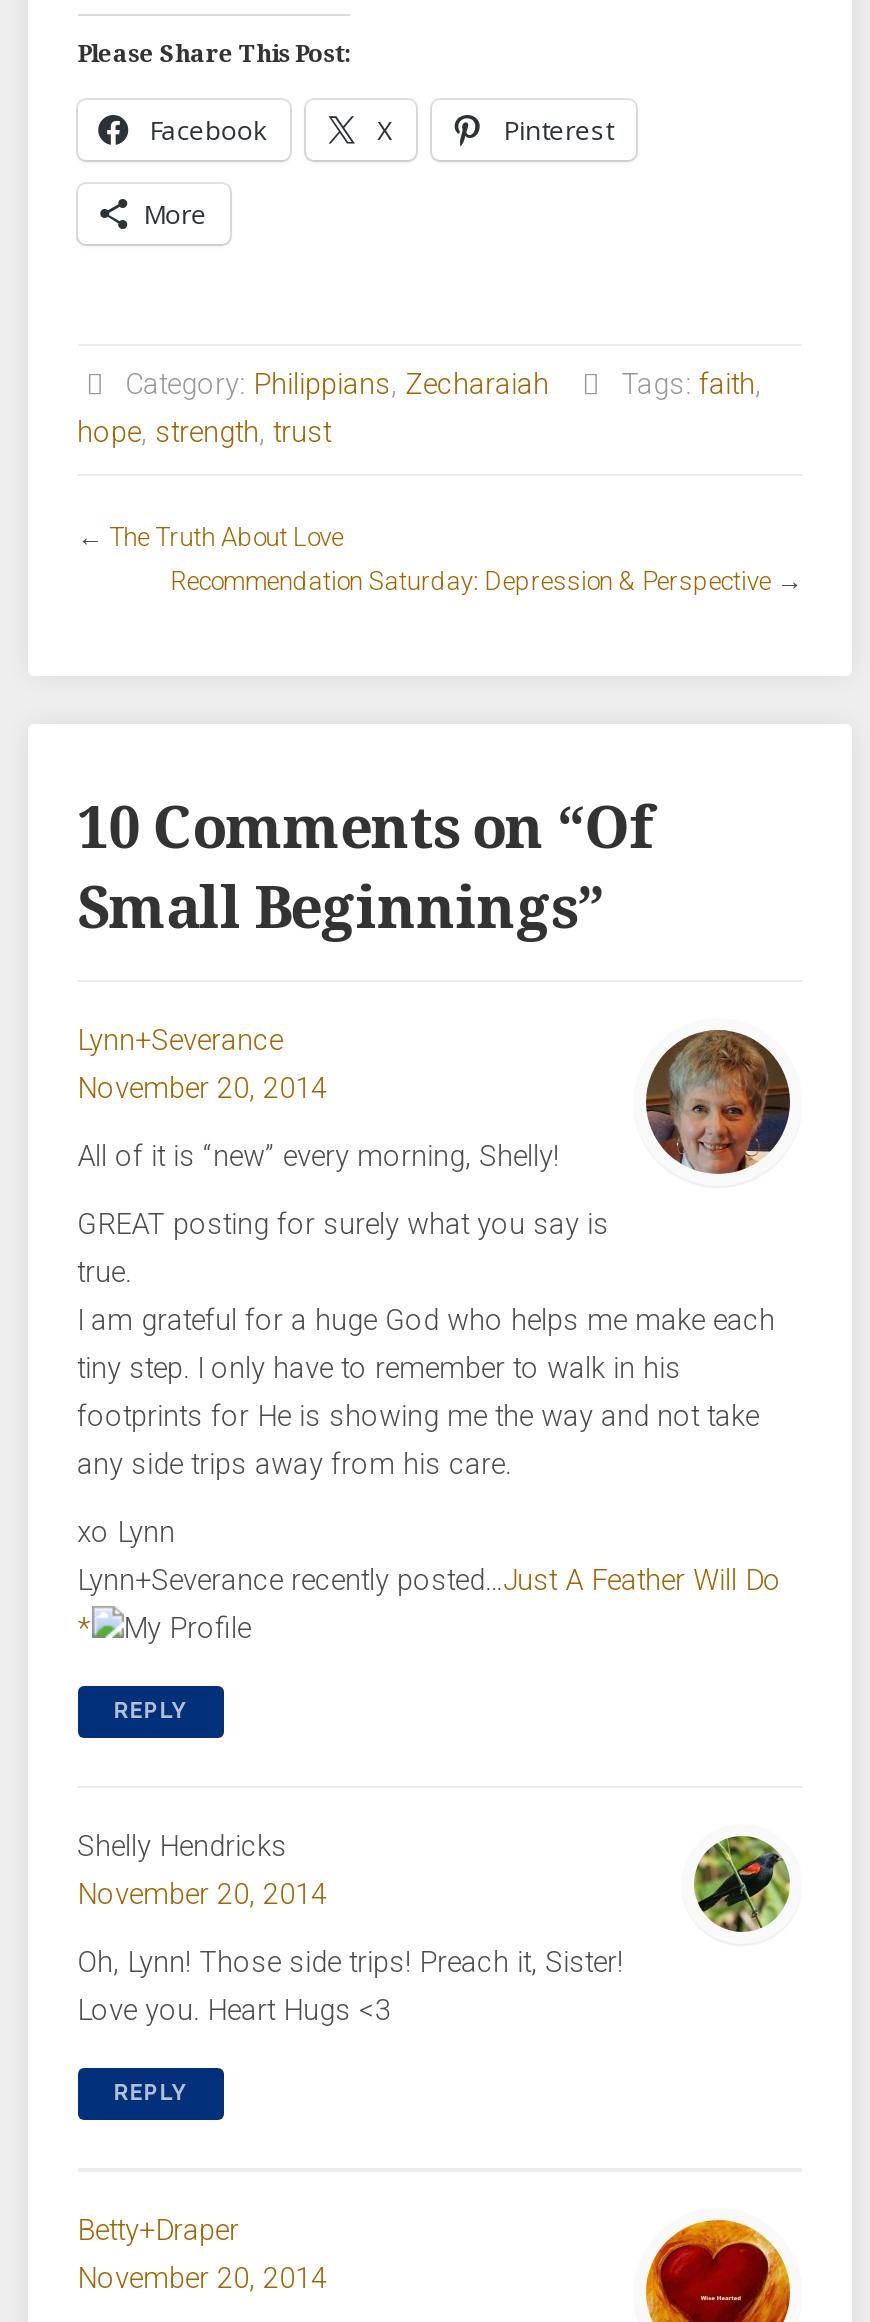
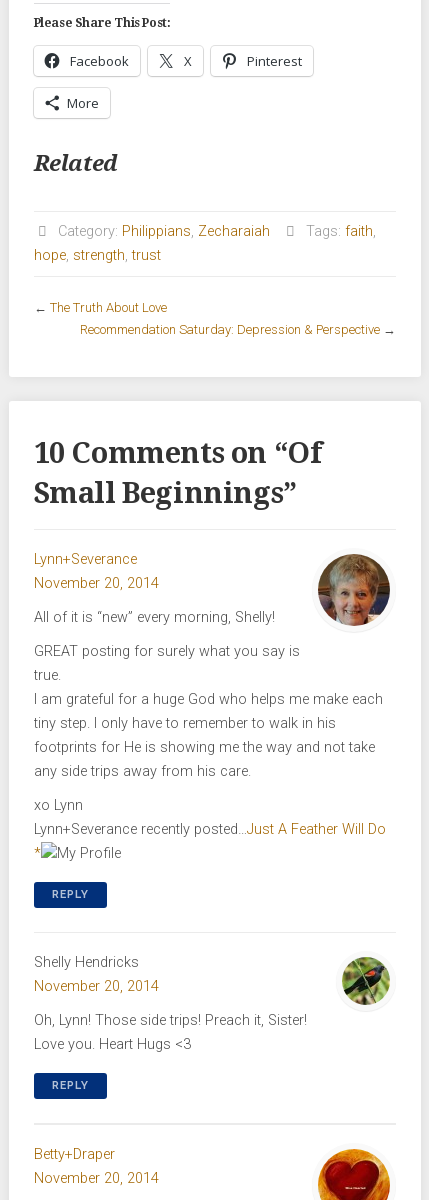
none -> [34,150,118,176] Related

